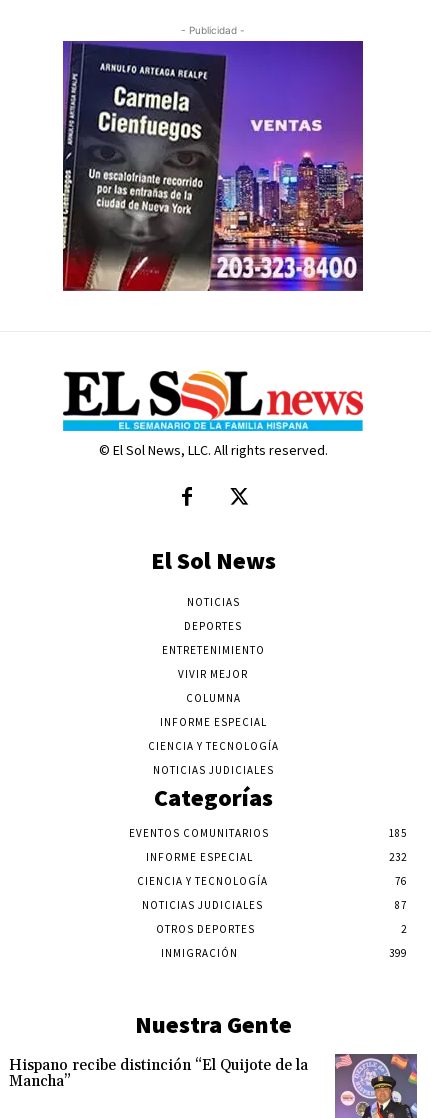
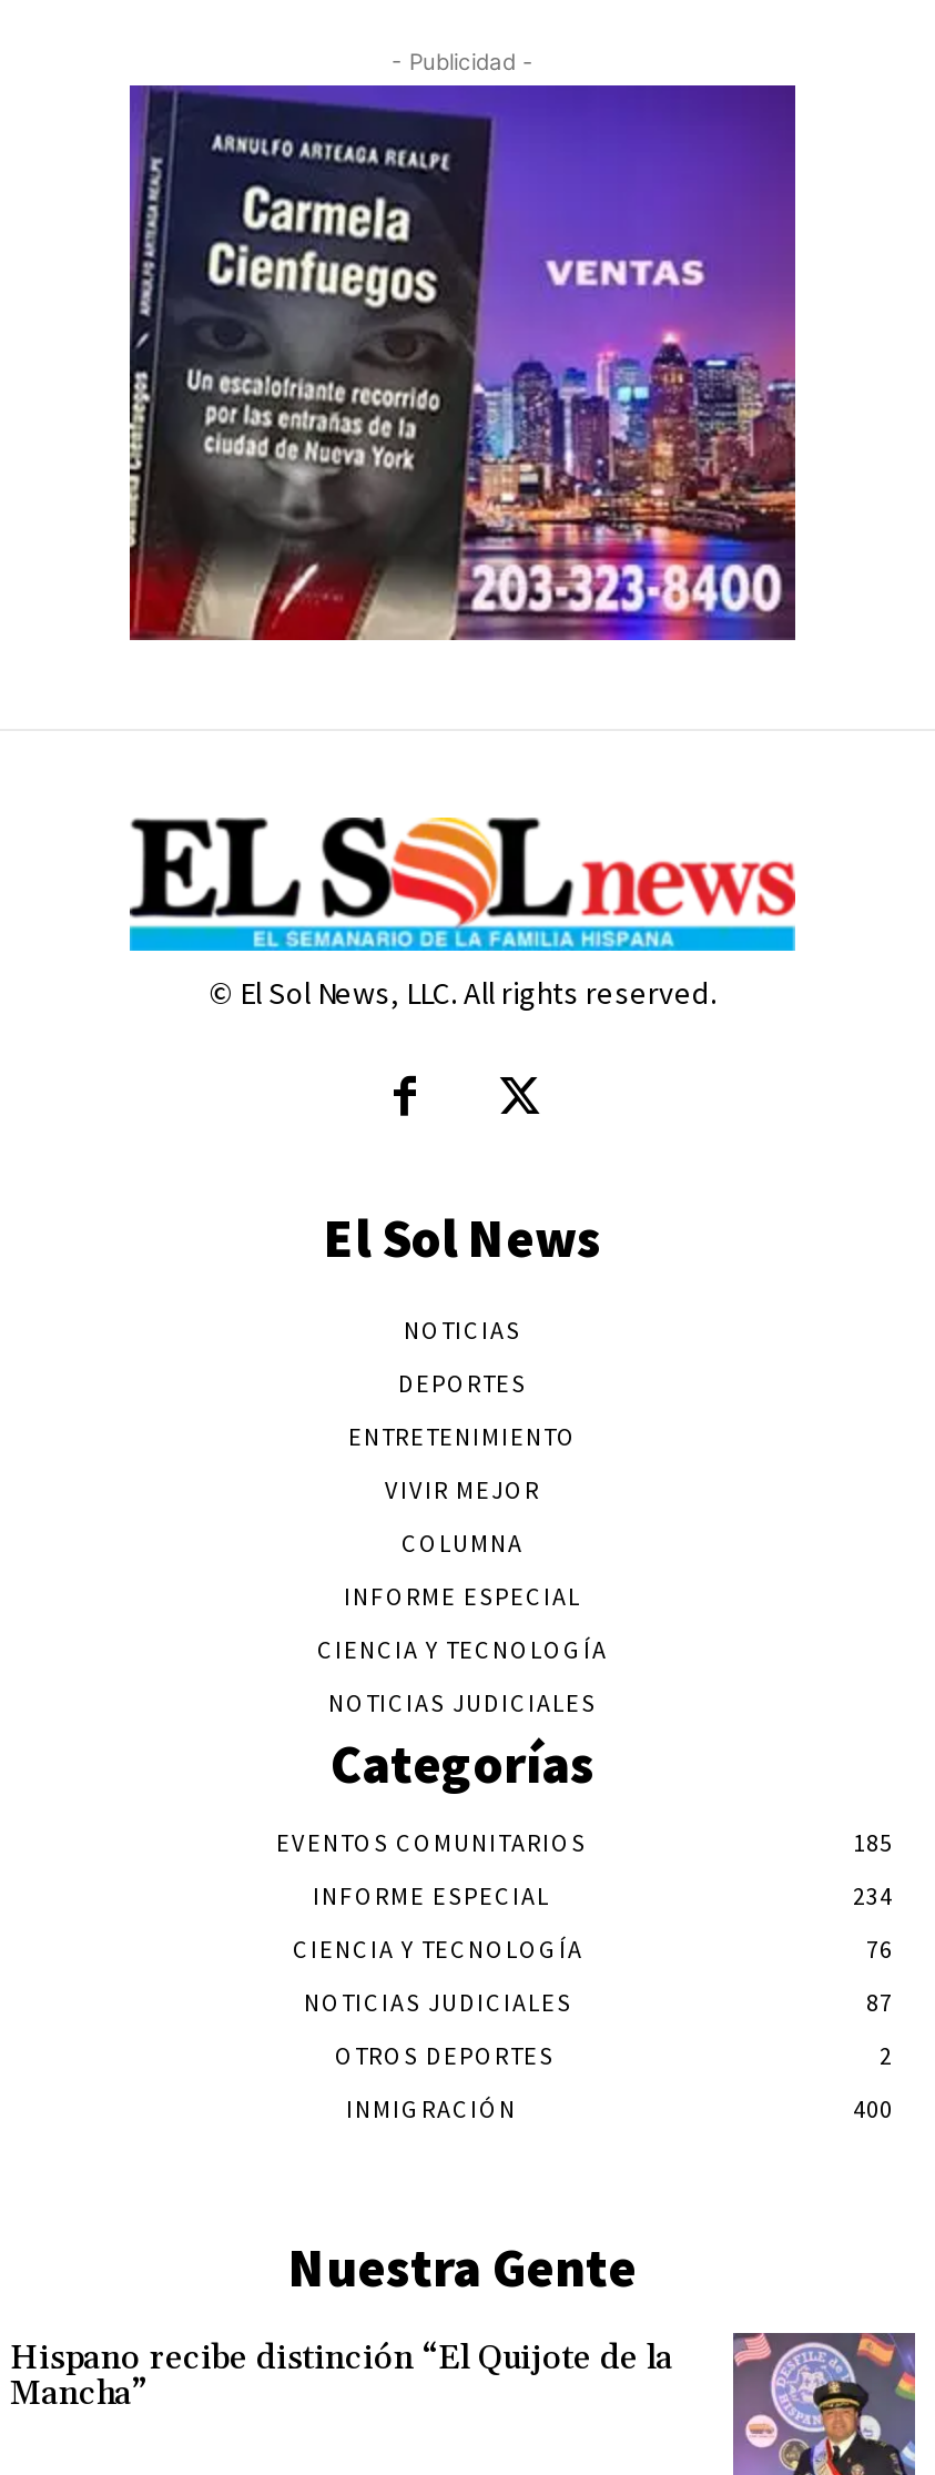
[389,850,407,864] 232 -> [853,1880,893,1911] 234
[389,946,407,960] 399 -> [853,2093,893,2124] 400

